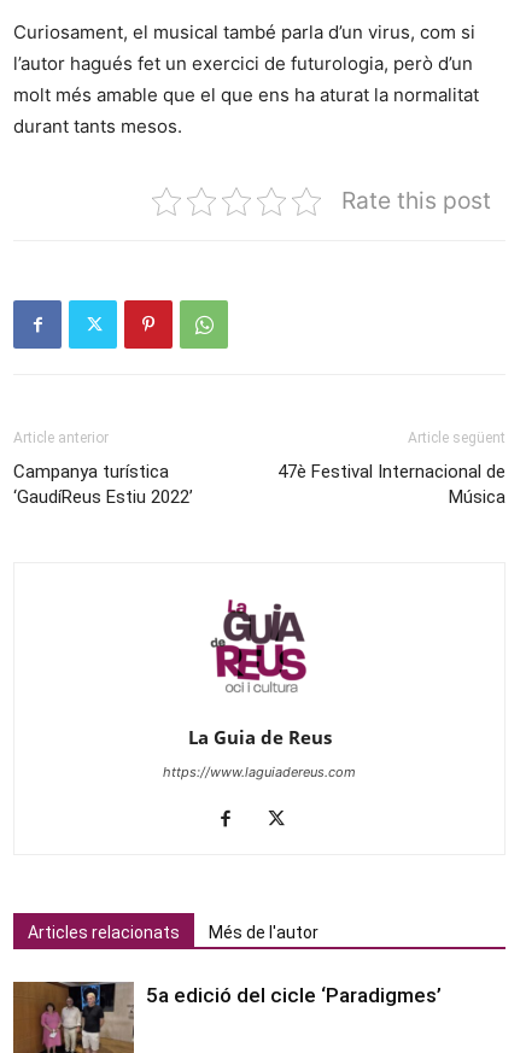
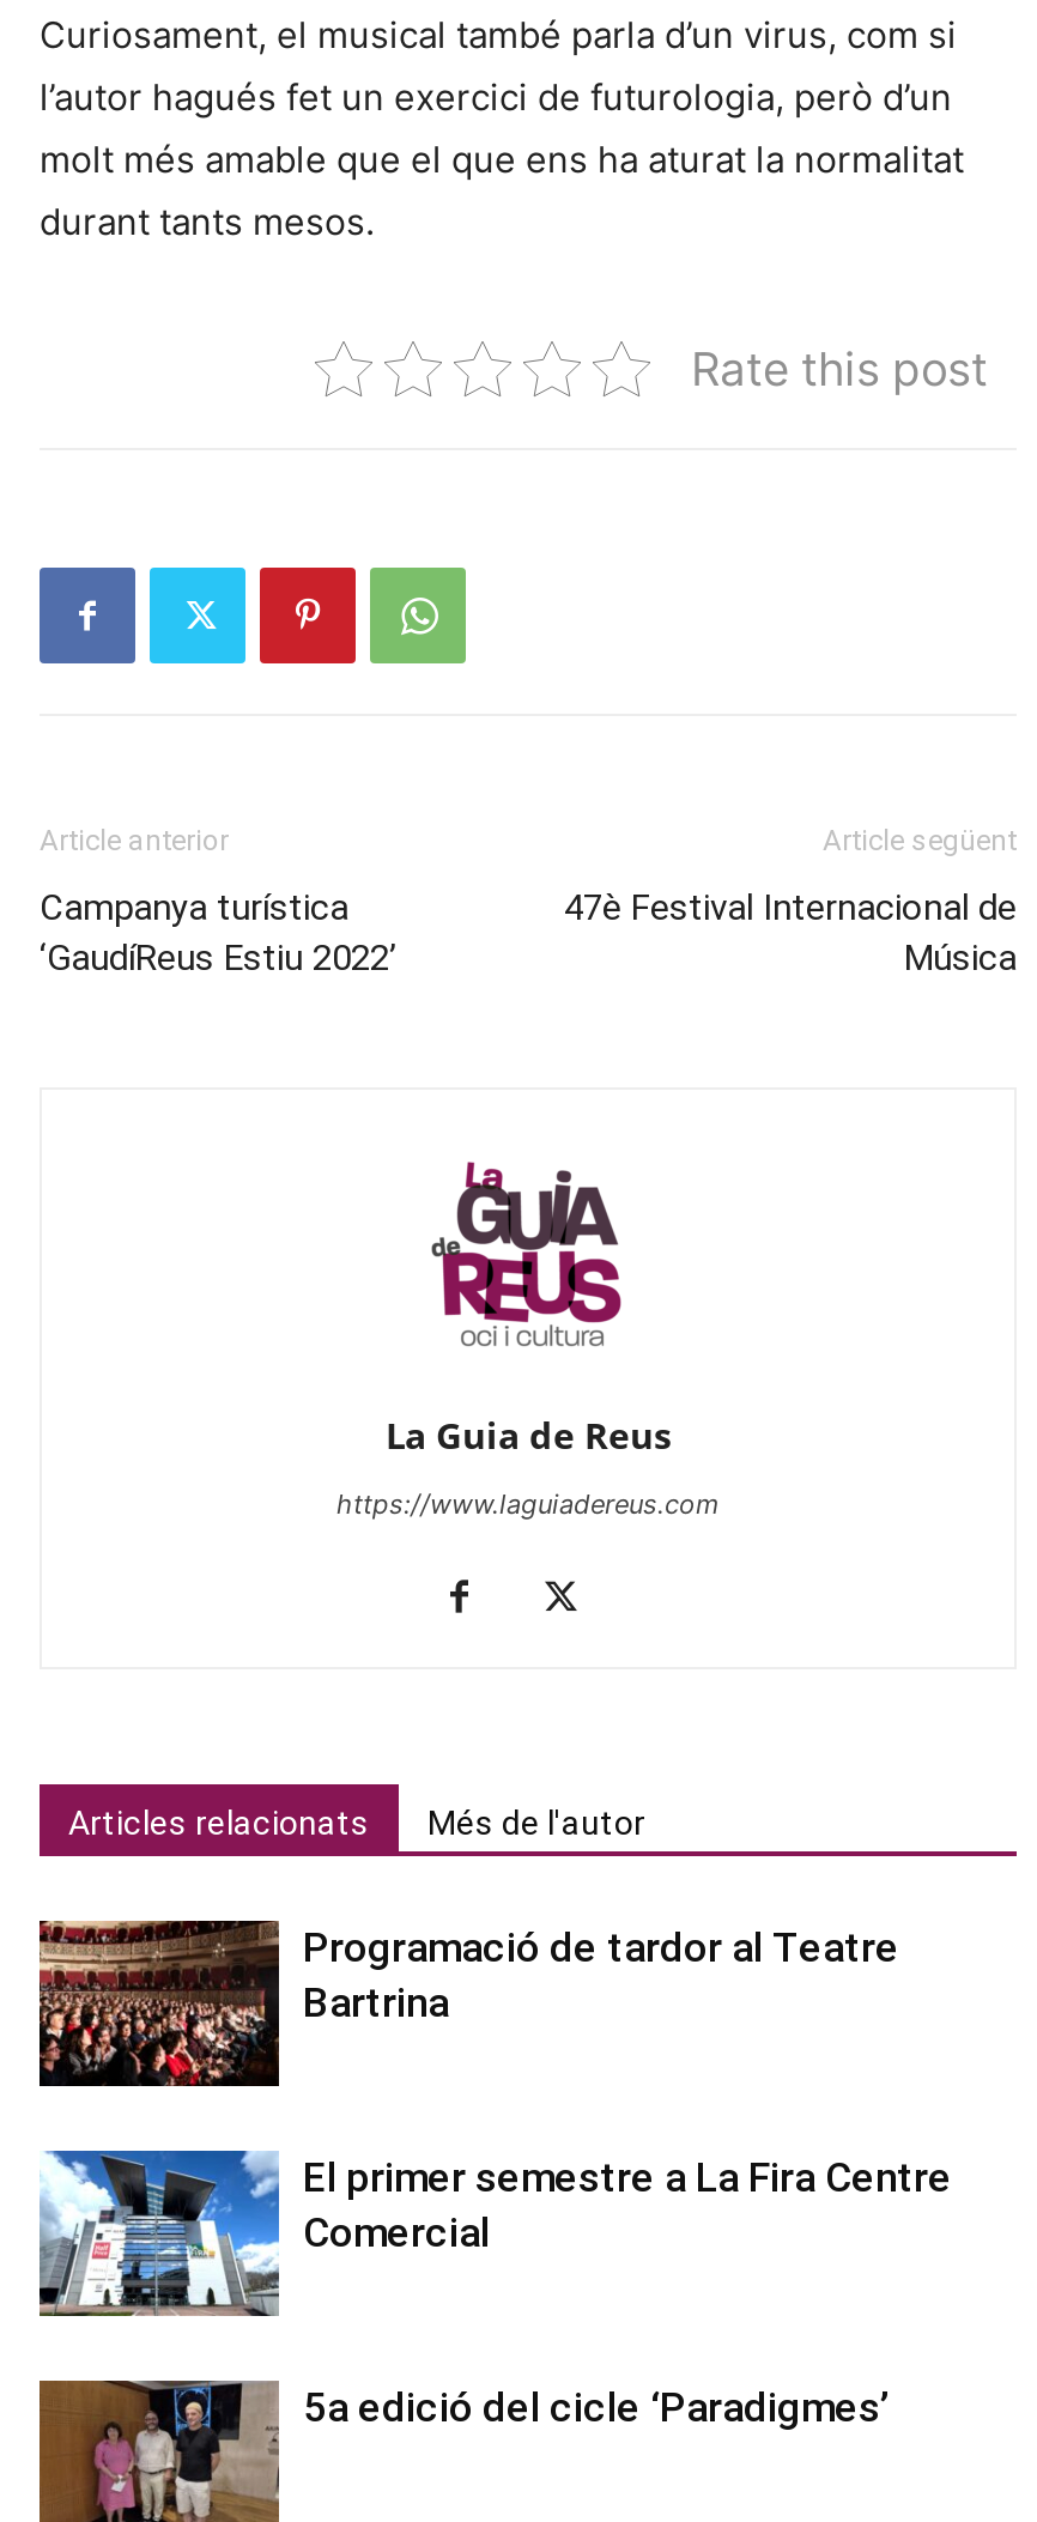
none -> [37,1918,899,2088] [image] | Programació de tardor al Teatre | Bartrina
none -> [37,2148,952,2318] [image] | El primer semestre a La Fira Centre | Comercial

